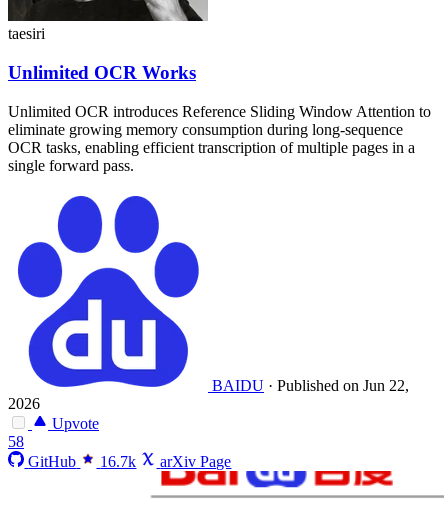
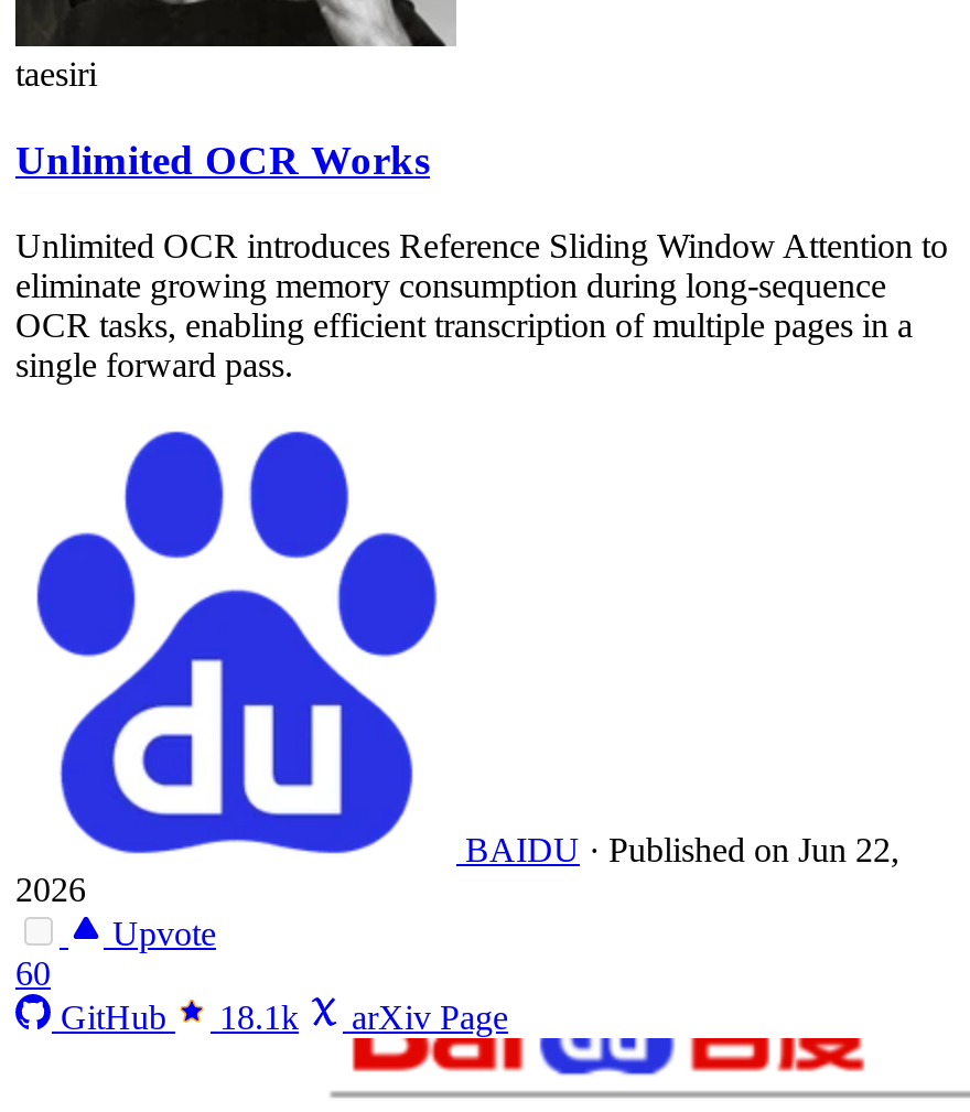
[8,432,24,449] 58 -> [15,953,51,991] 60
[28,452,231,469] GitHub 16.7k arXiv Page -> [61,997,508,1035] GitHub 18.1k arXiv Page

